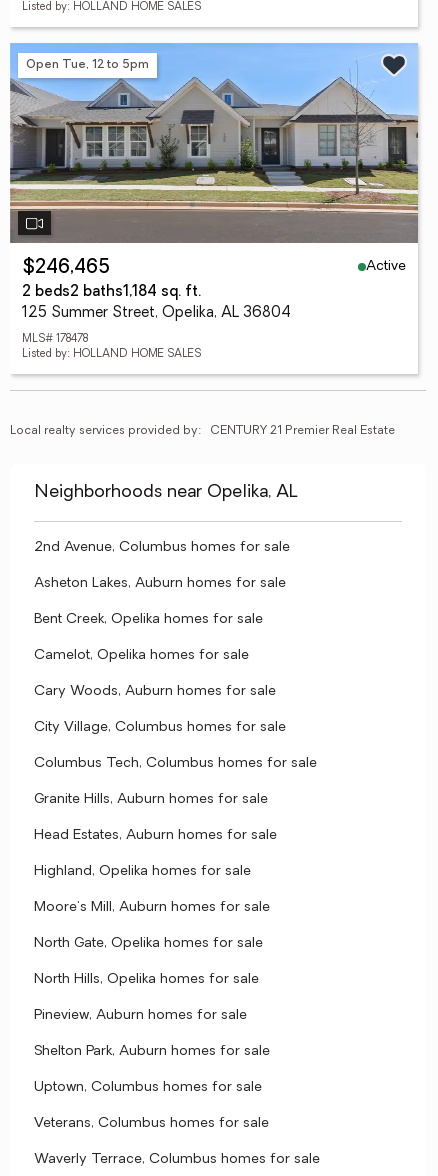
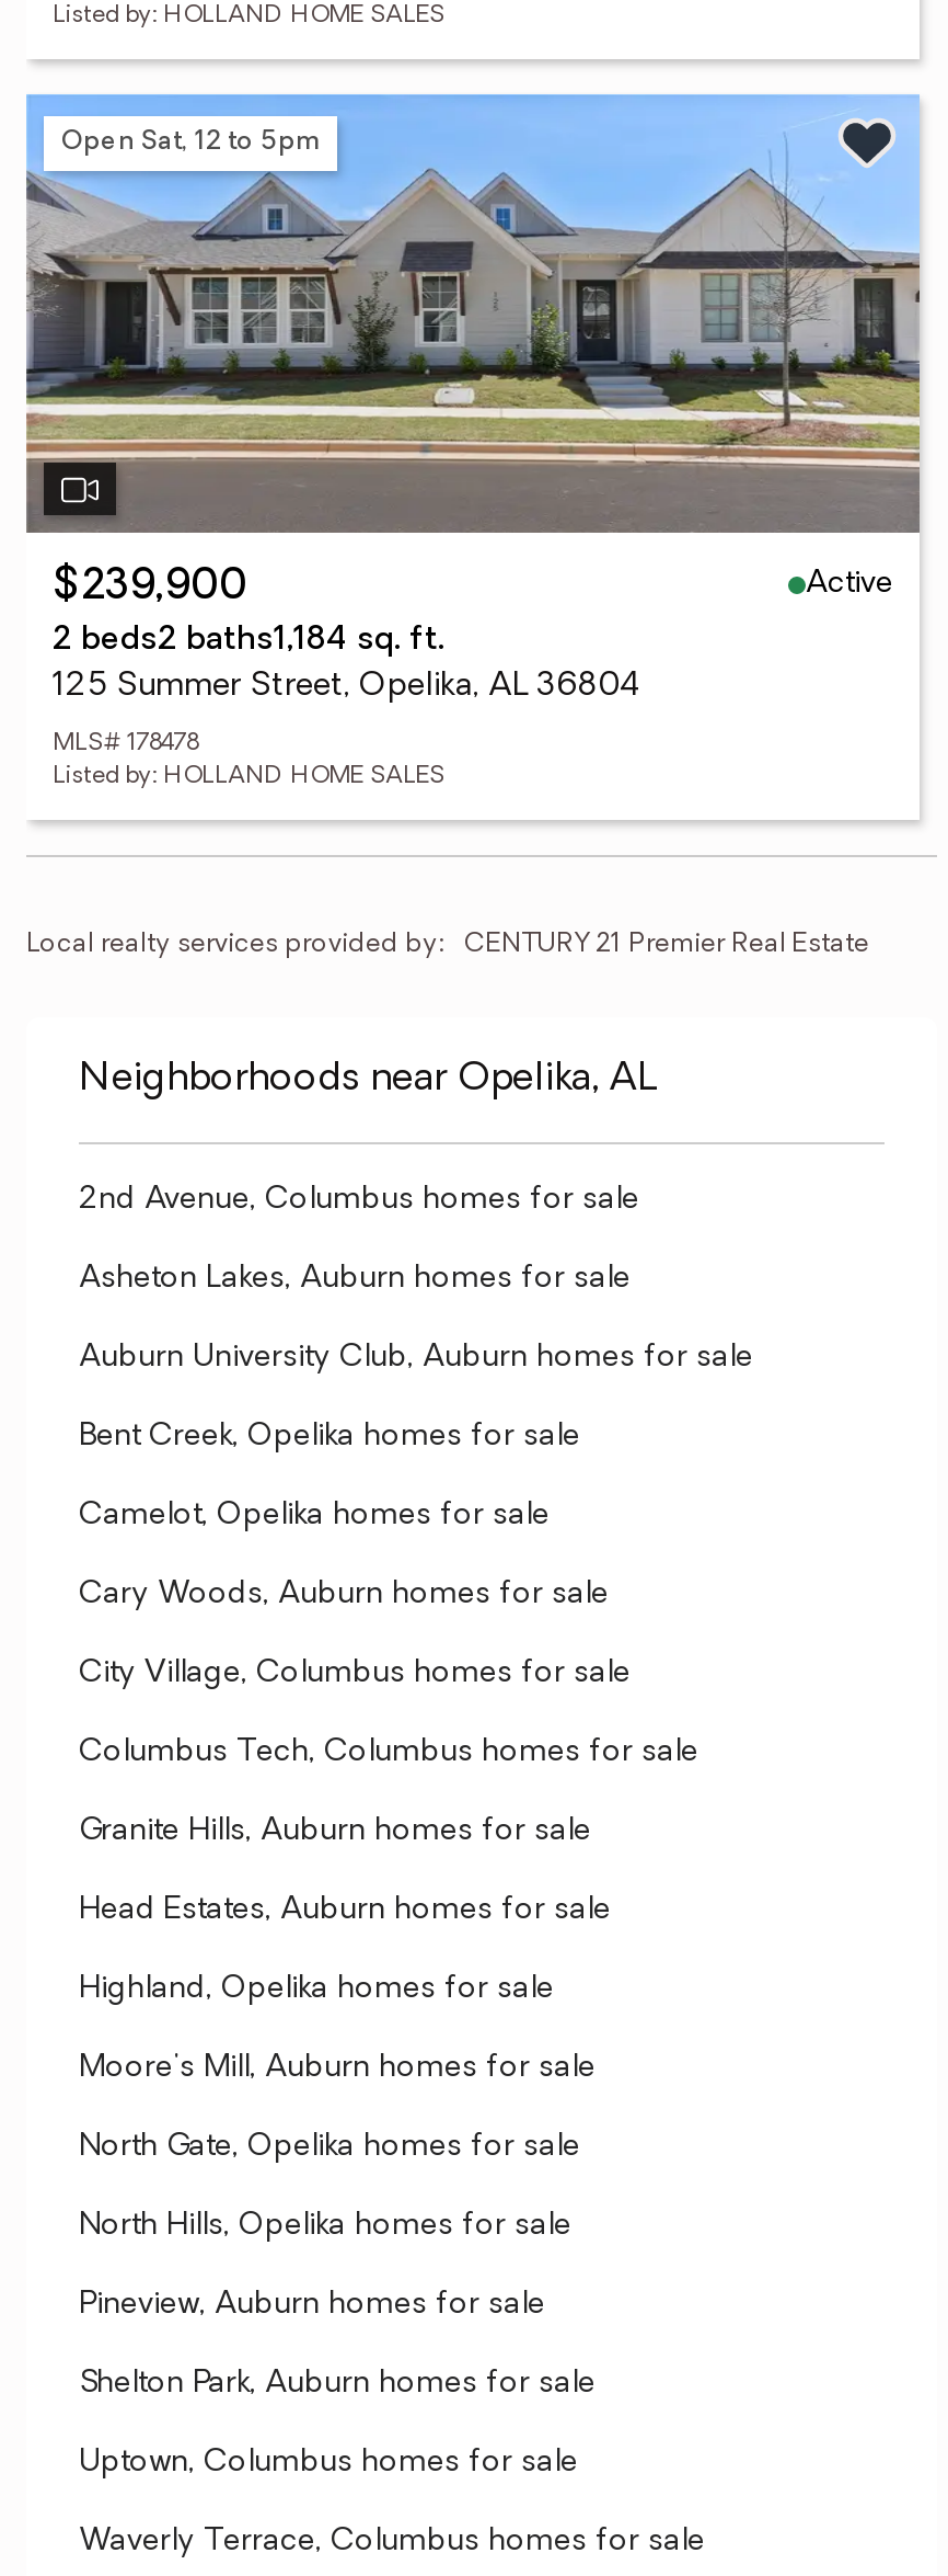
[26,58,149,70] Open Tue, 12 to 5pm -> [61,128,320,155] Open Sat, 12 to 5pm
[22,259,110,278] $246,465 -> [53,568,247,609] $239,900
none -> [79,1342,753,1375] Auburn University Club, Auburn homes for sale
moved [34,612,317,1095] -> [79,1421,698,2480]: Bent Creek, Opelika homes for sale | Camelot, Opelika homes for sale | Cary Woods, Auburn homes for sale | ... | Shelton Park, Auburn homes for sale | Uptown, Columbus homes for sale
[34,1116,269,1131] Veterans, Columbus homes for sale -> none

